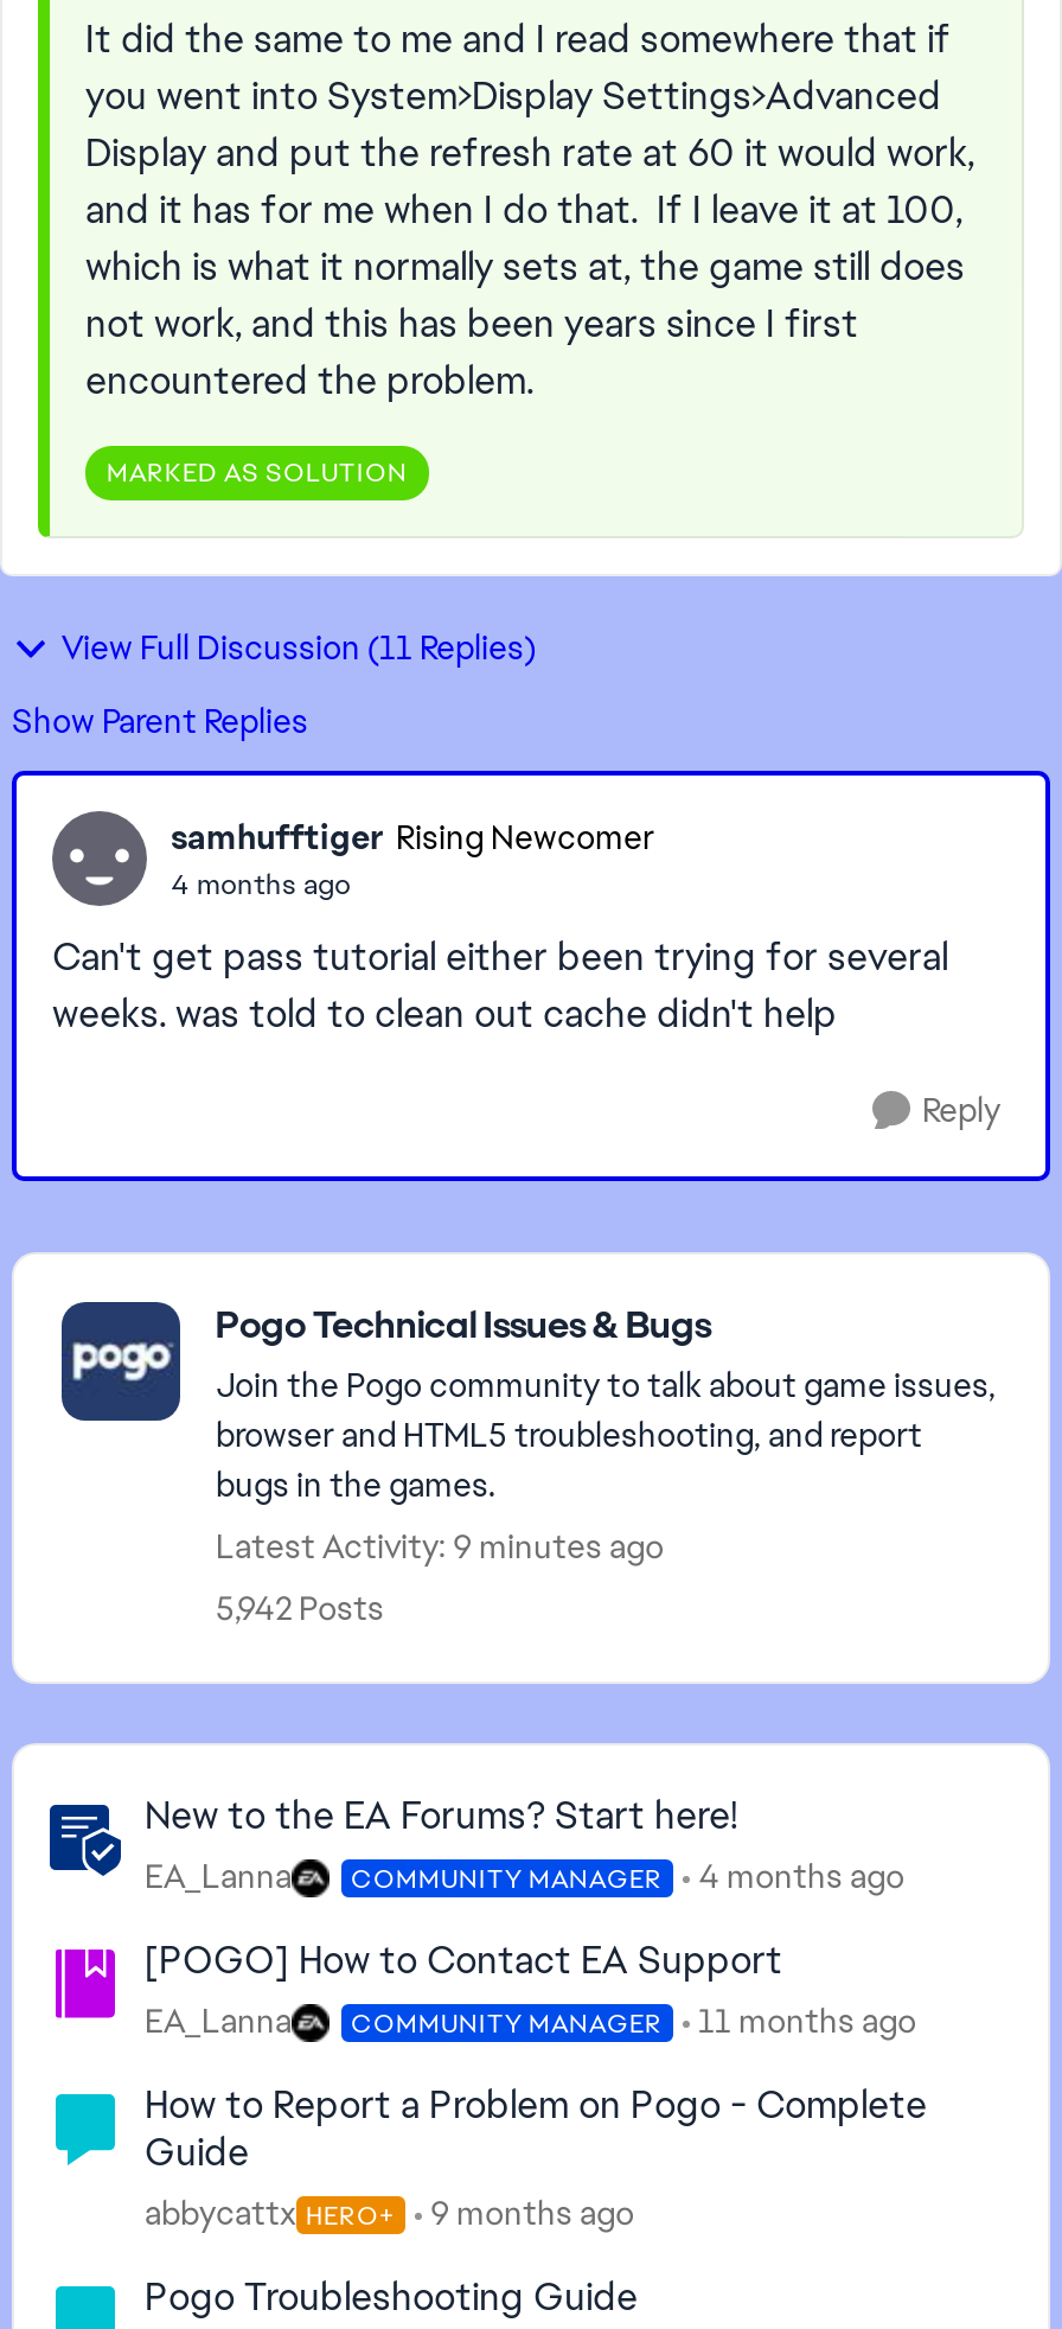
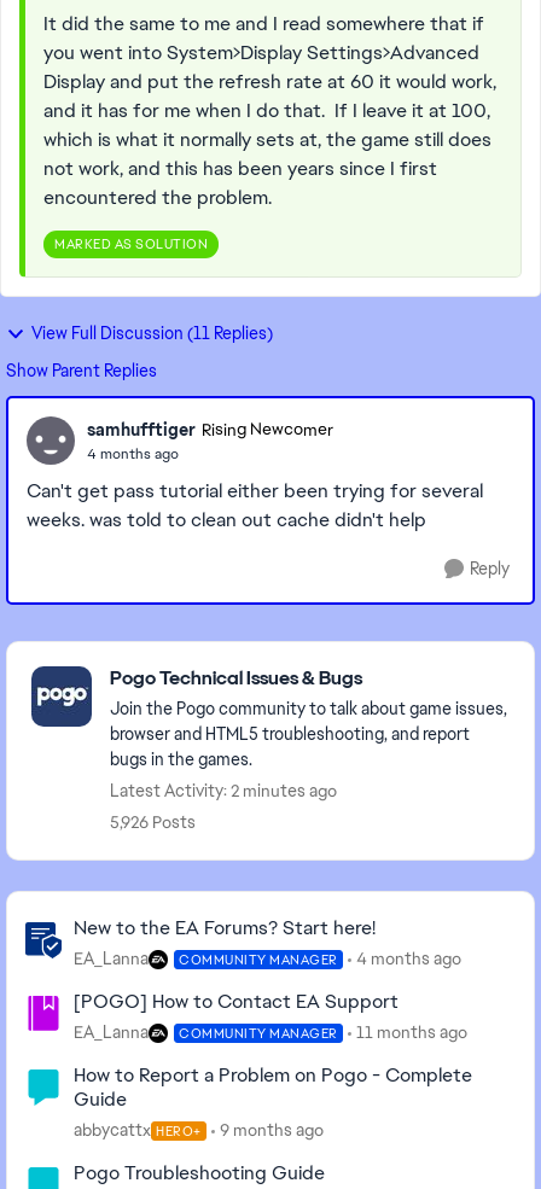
[216,1525,664,1568] Latest Activity: 9 minutes ago -> [110,780,337,802] Latest Activity: 2 minutes ago
[216,1587,384,1629] 5,942 Posts -> [110,811,196,833] 5,926 Posts

